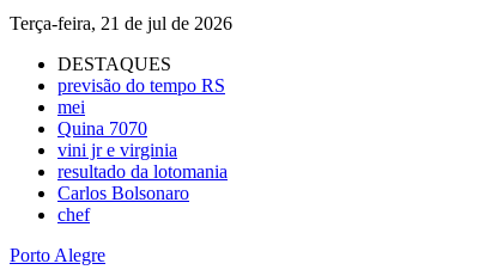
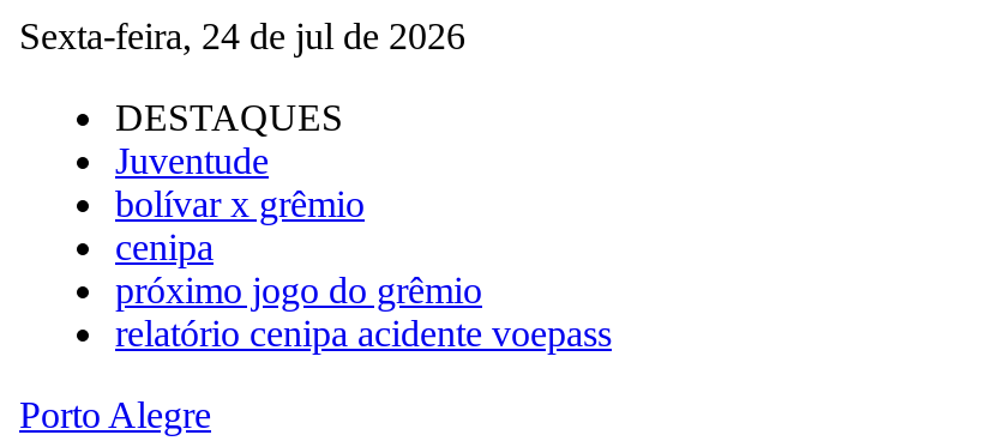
[10,13,232,33] Terça-feira, 21 de jul de 2026 -> [19,16,465,56] Sexta-feira, 24 de jul de 2026
[57,75,228,225] previsão do tempo RS | mei | Quina 7070 | vini jr e virginia | resultado da lotomania | Carlos Bolsonaro | chef -> [115,140,612,354] Juventude | bolívar x grêmio | cenipa | próximo jogo do grêmio | relatório cenipa acidente voepass

